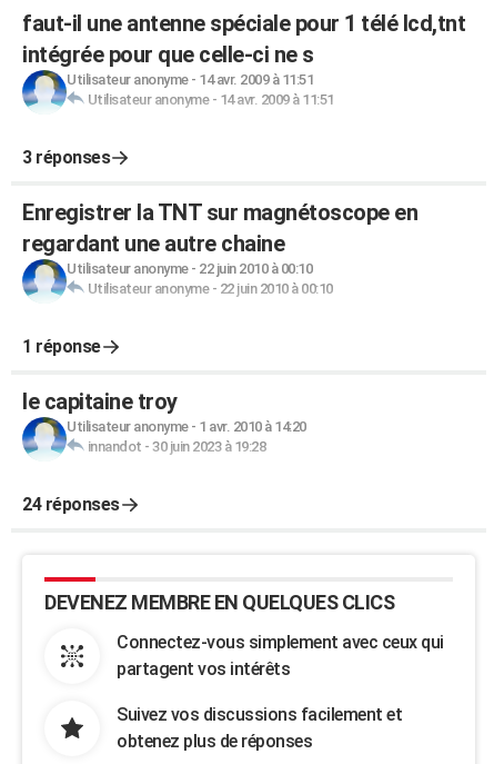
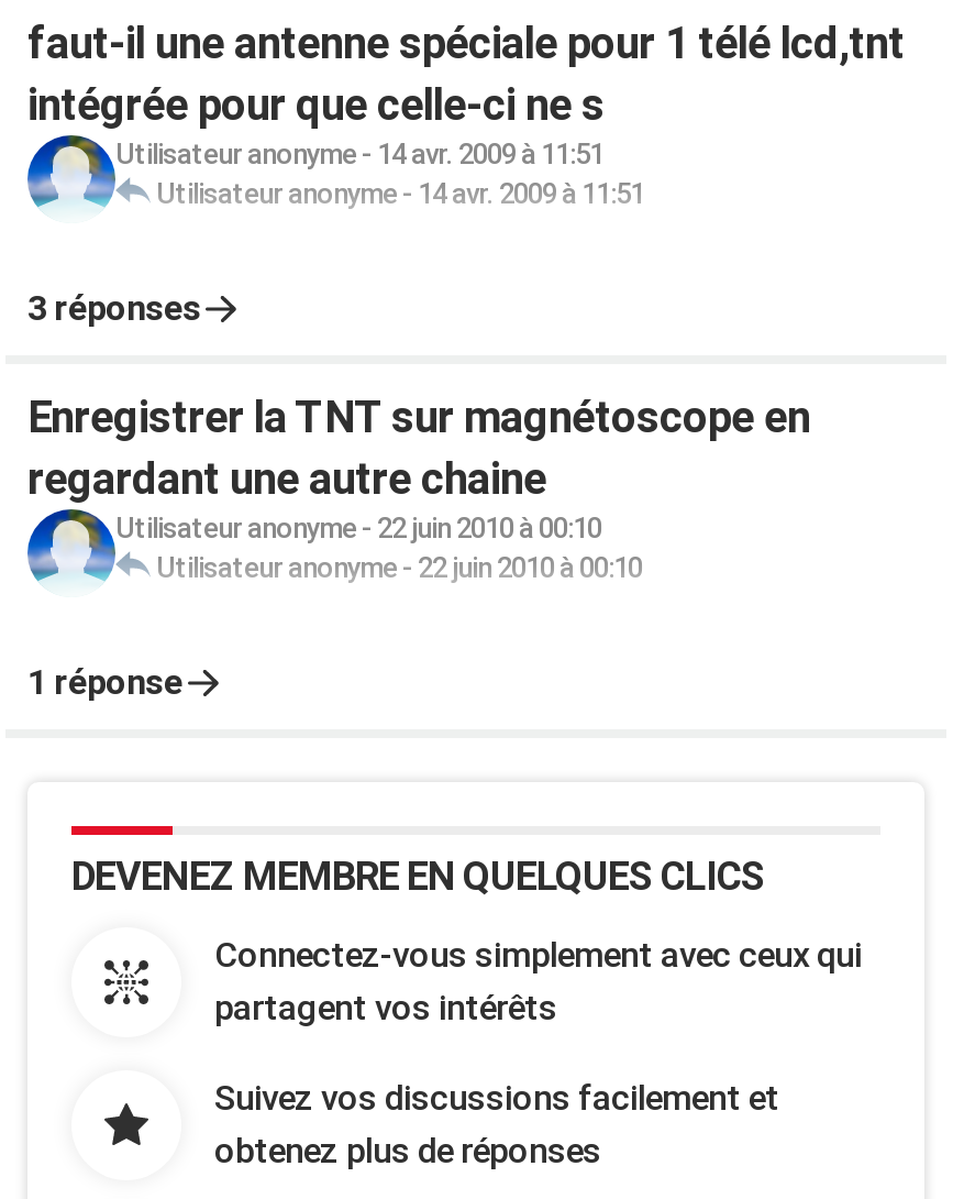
[22,388,306,514] le capitaine troy | Utilisateur anonyme - 1 avr. 2010 à 14:20 | innandot - 30 juin 2023 à 19:28 | 24 réponses -> none

